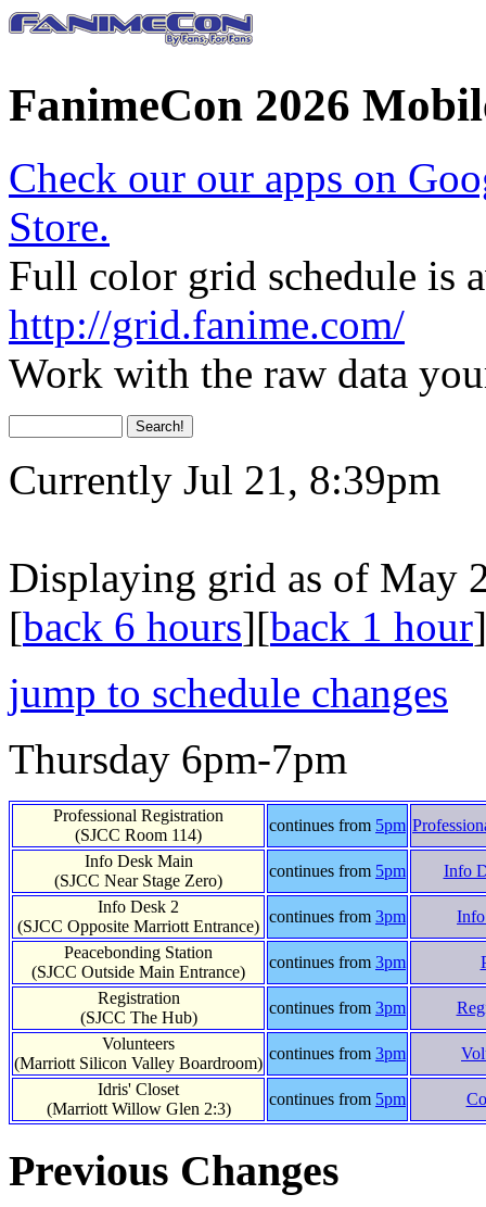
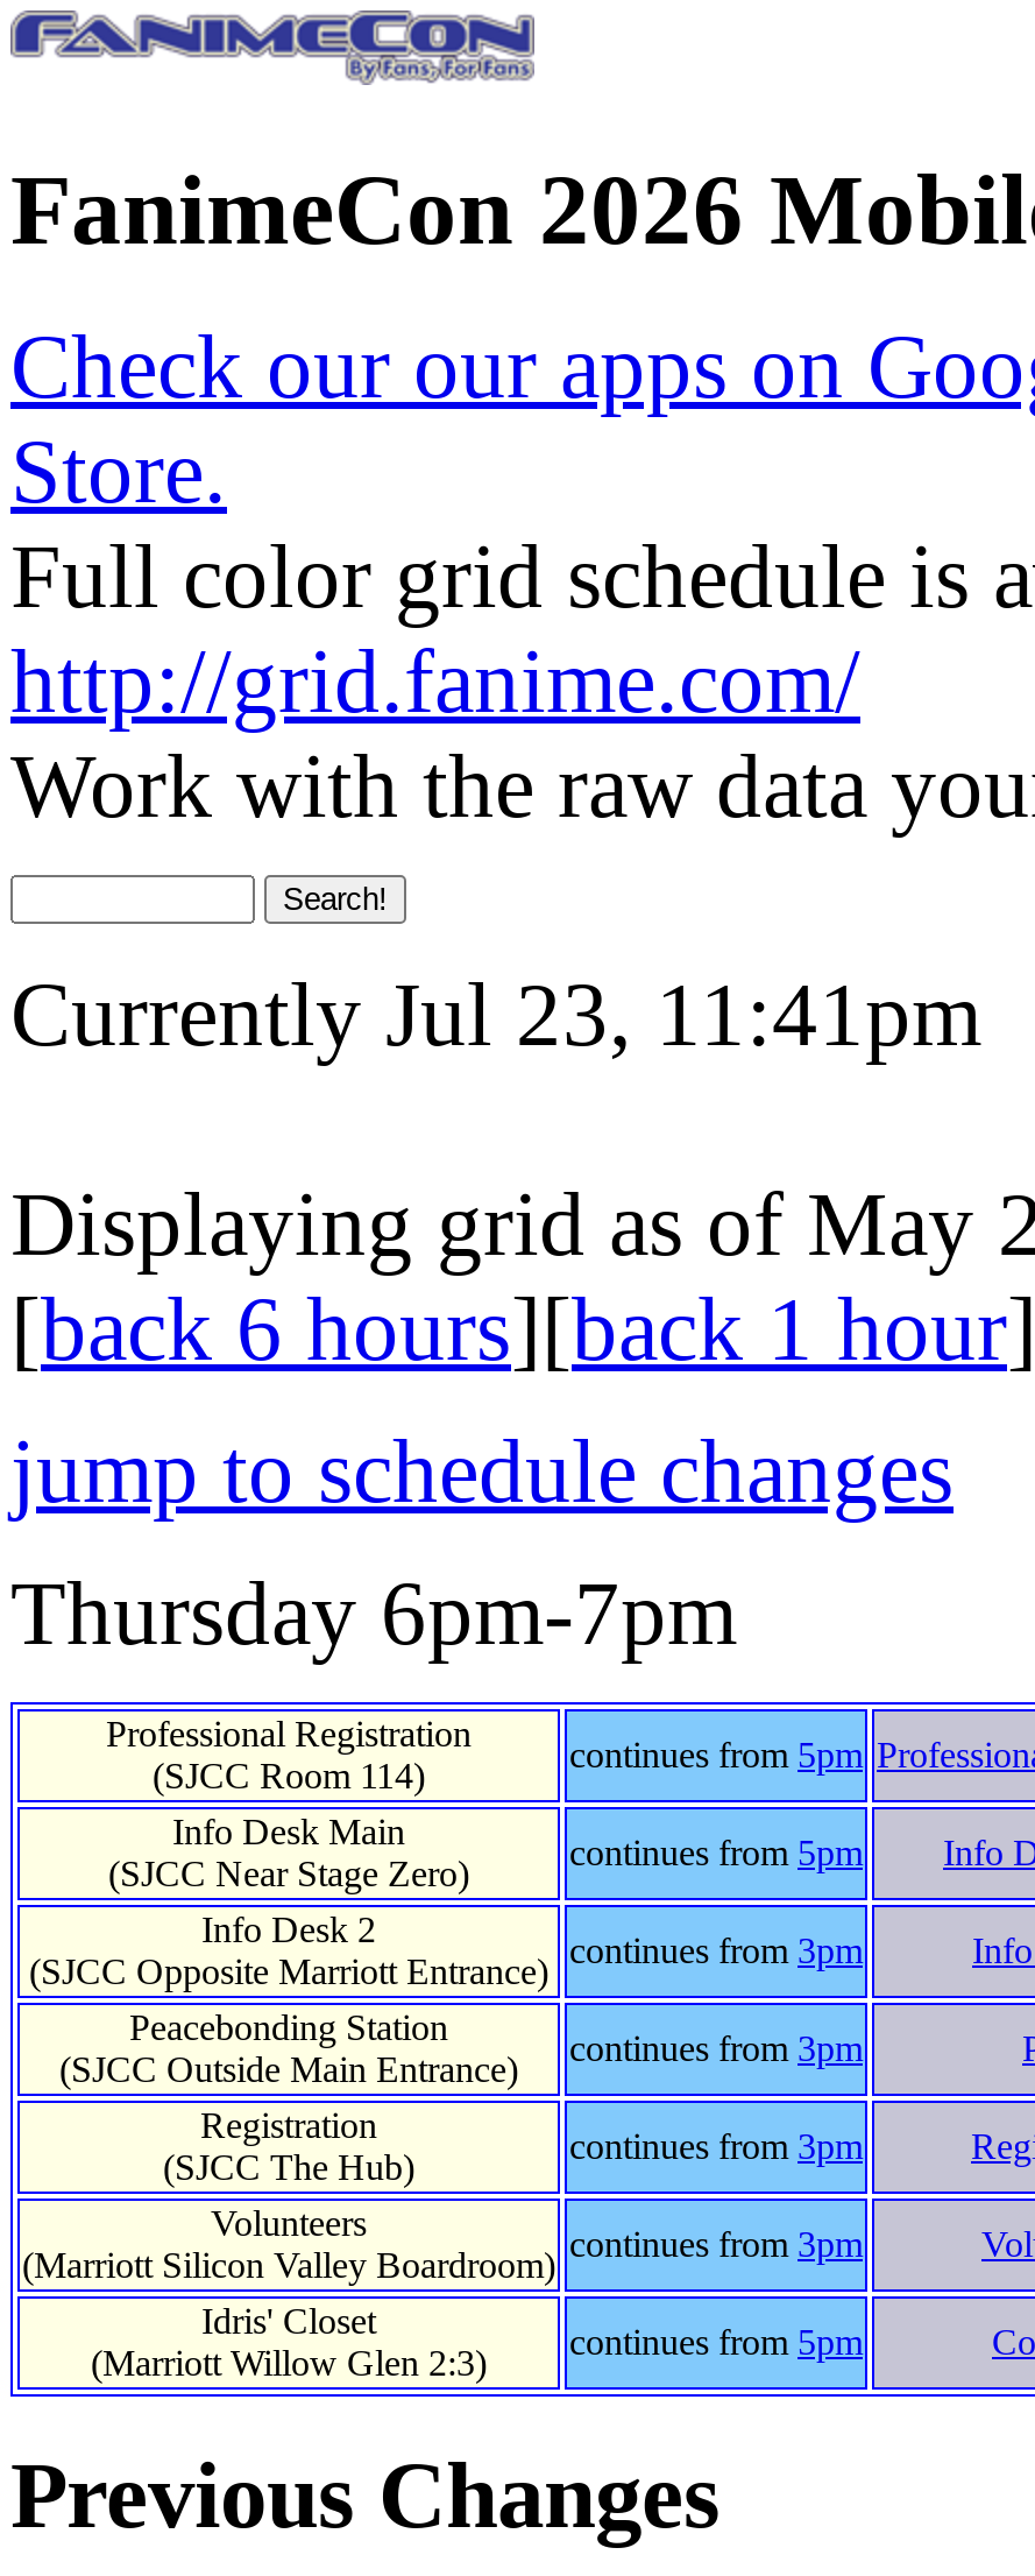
[9,456,440,503] Currently Jul 21, 8:39pm -> [10,963,981,1063] Currently Jul 23, 11:41pm

